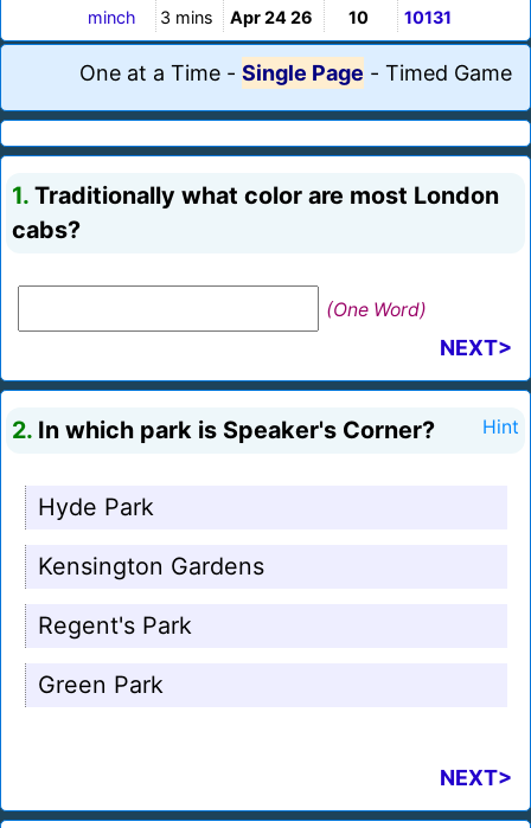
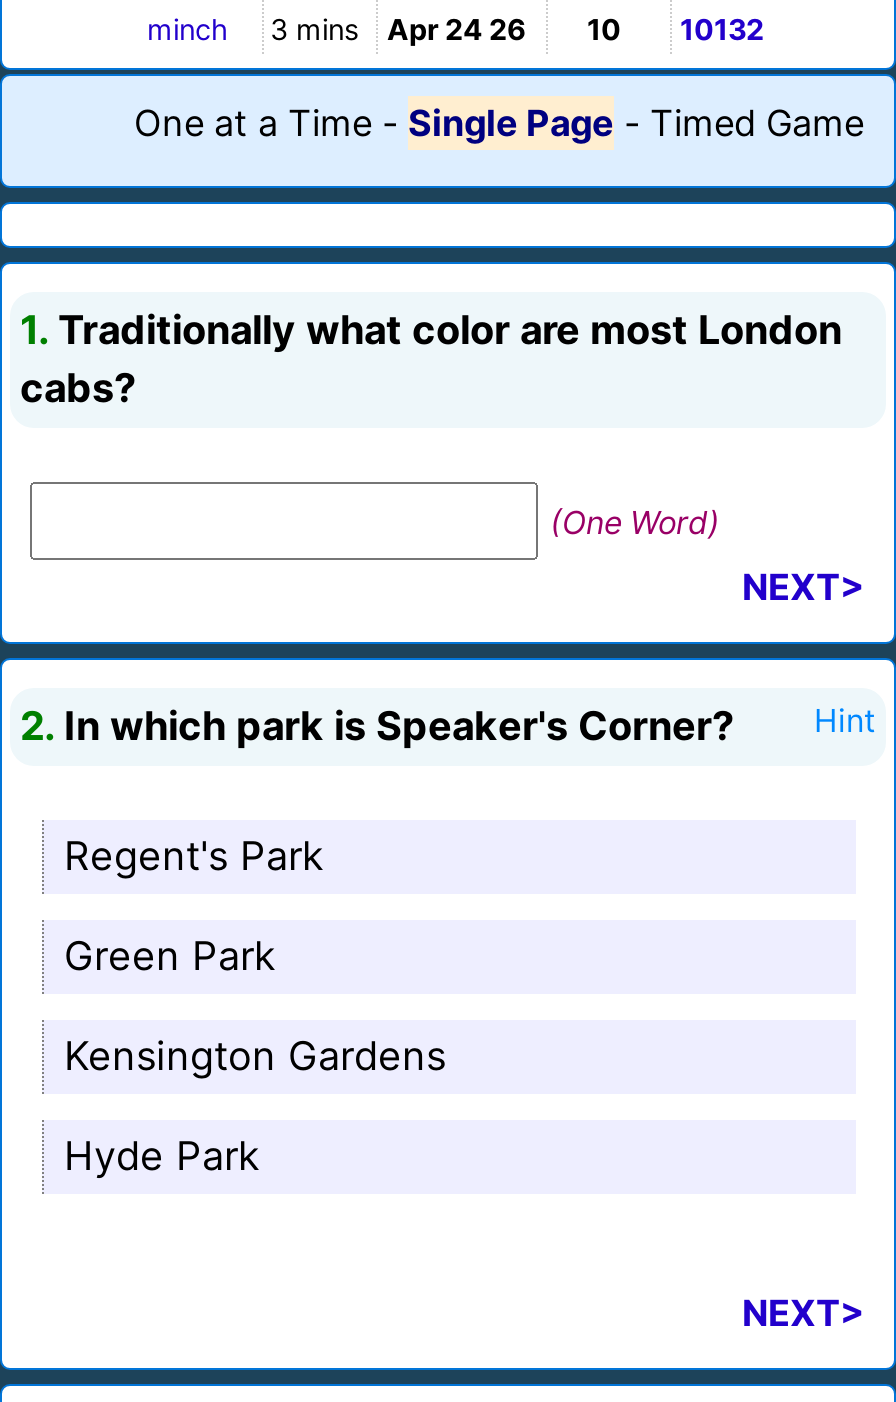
[87,7,452,27] minch 3 mins Apr 24 26 10 10131 -> [147,12,764,46] minch 3 mins Apr 24 26 10 10132
moved [38,493,264,580] -> [64,1032,446,1180]: Hyde Park | Kensington Gardens
moved [38,611,192,699] -> [64,832,324,980]: Regent's Park | Green Park

